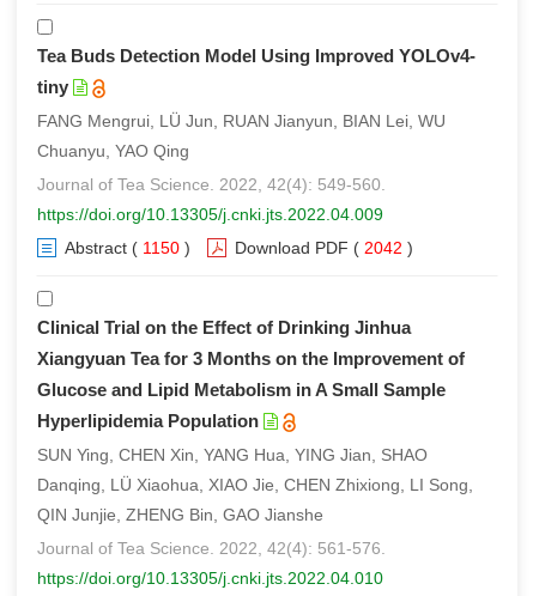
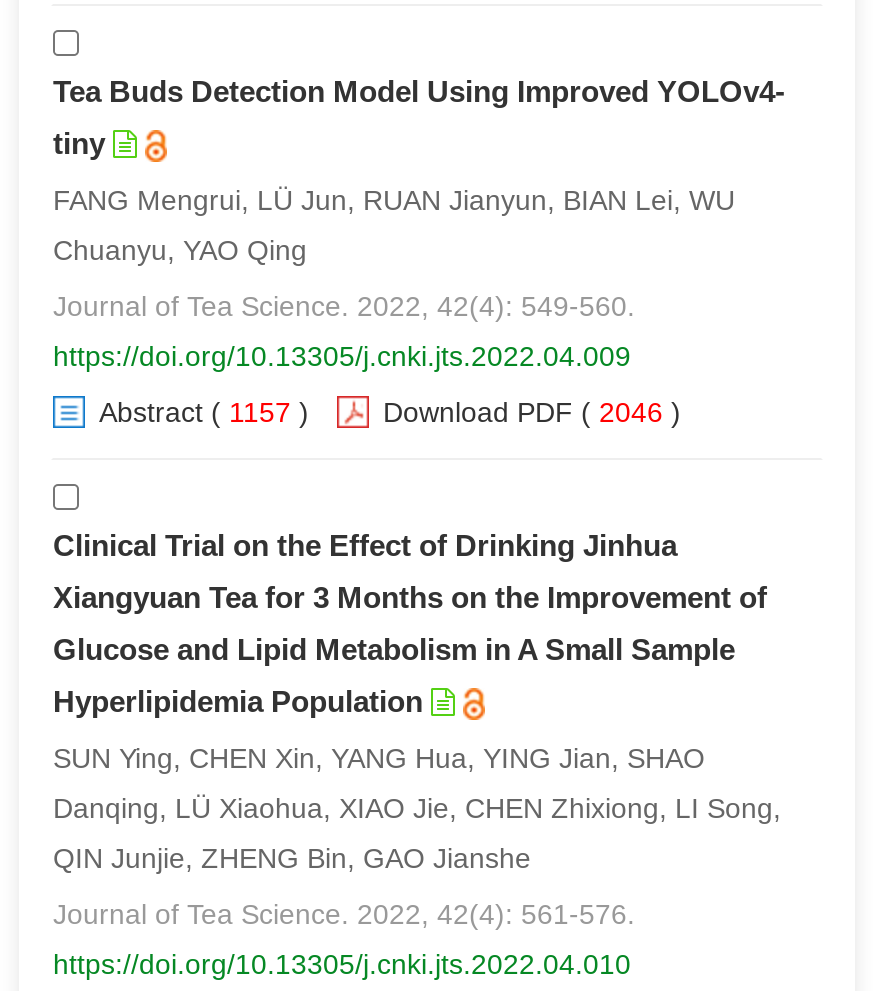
[65,238,195,257] Abstract ( 1150) -> [99,395,317,427] Abstract ( 1157)
[235,238,413,257] Download PDF ( 2042) -> [383,395,681,427] Download PDF ( 2046)

